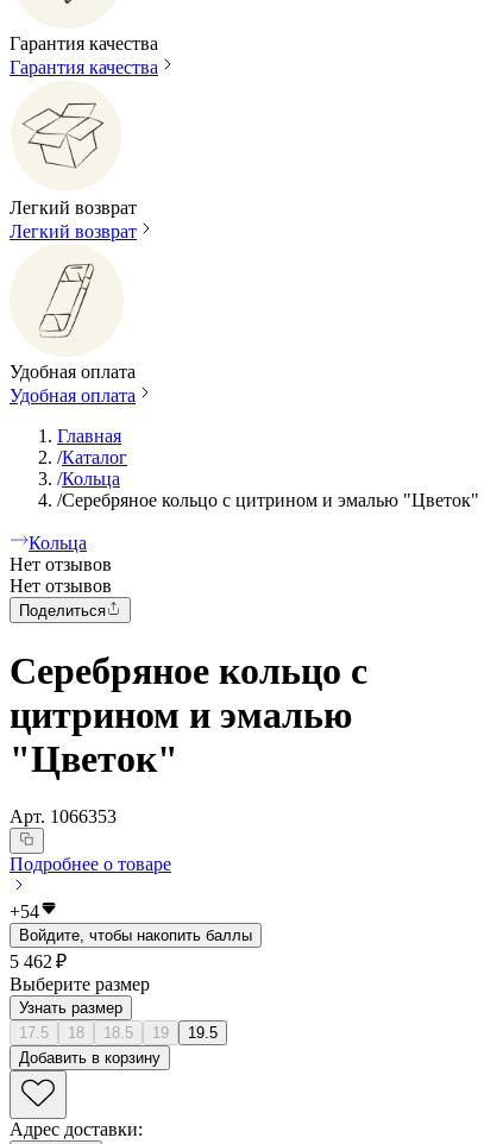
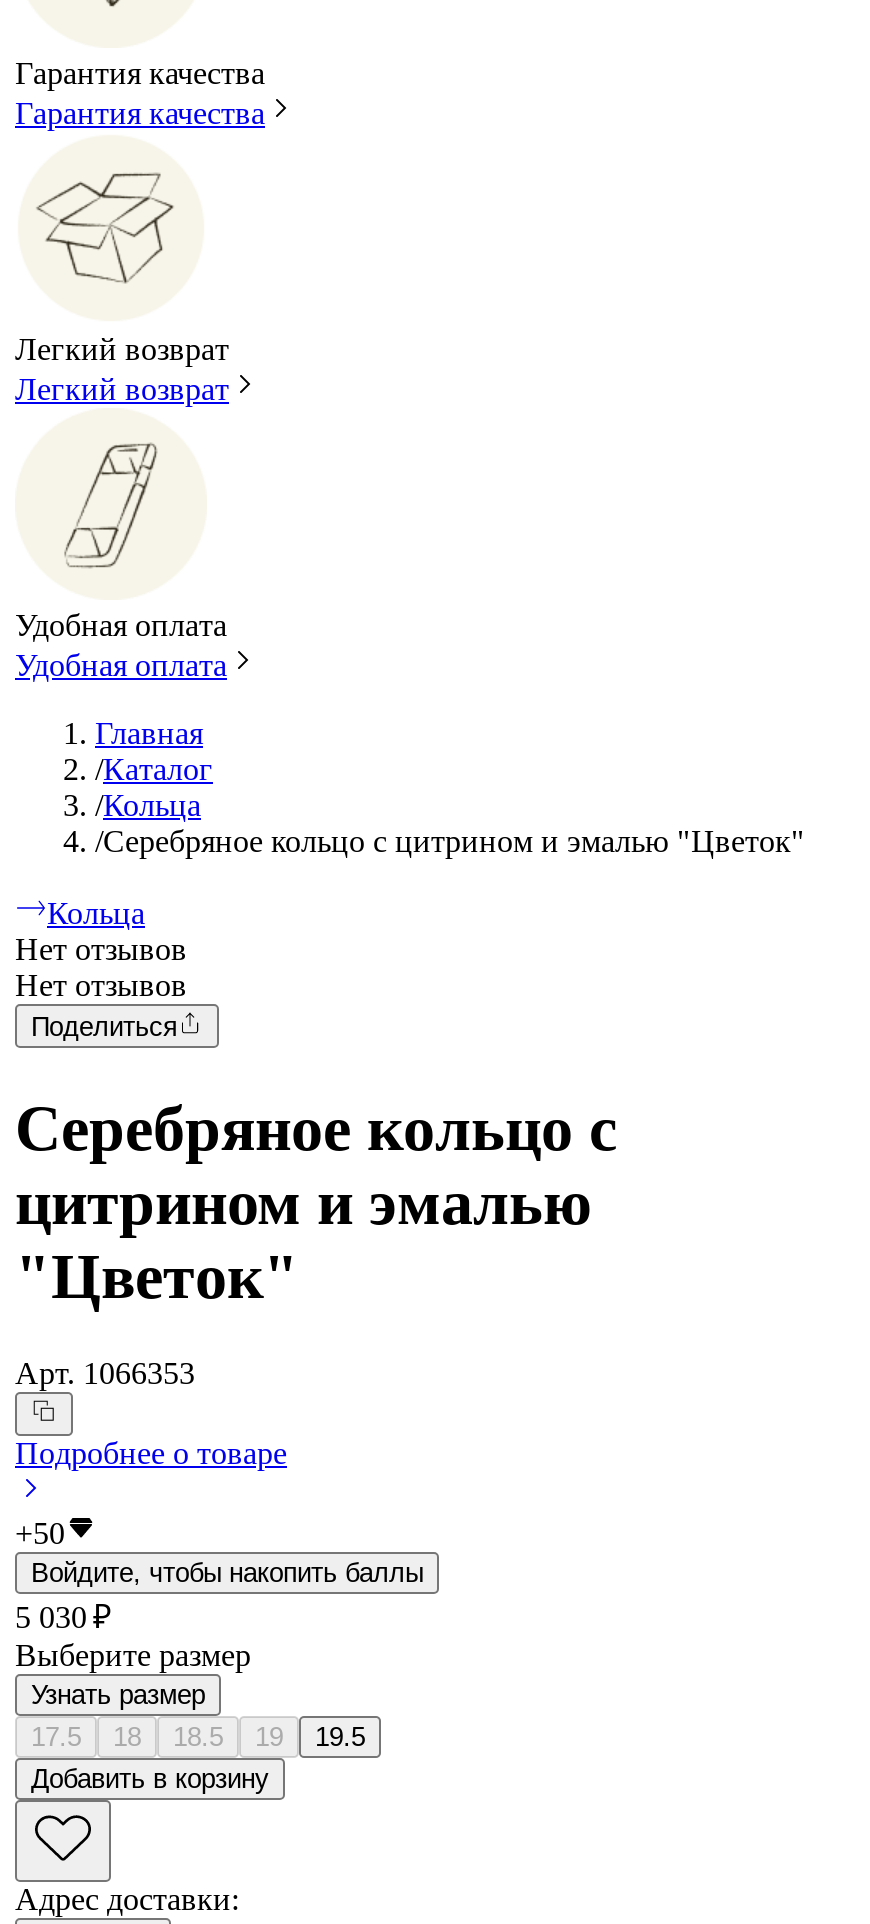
[10,902,39,922] +54 -> [15,1517,65,1551] +50
[10,952,67,972] 5 462 ₽ -> [15,1601,111,1635] 5 030 ₽

